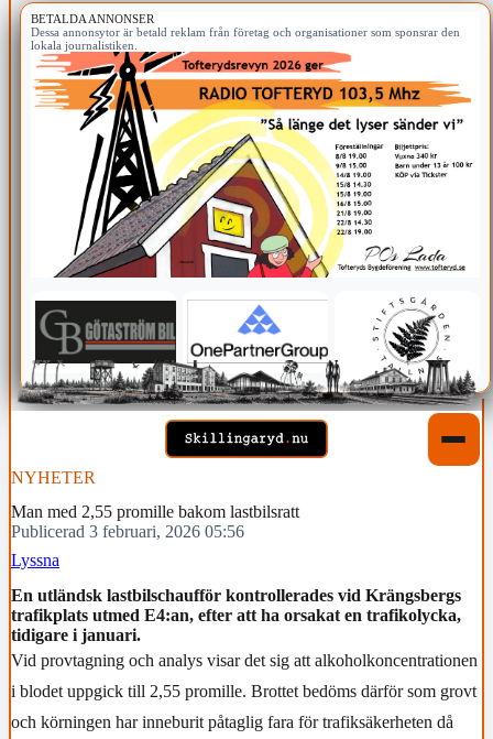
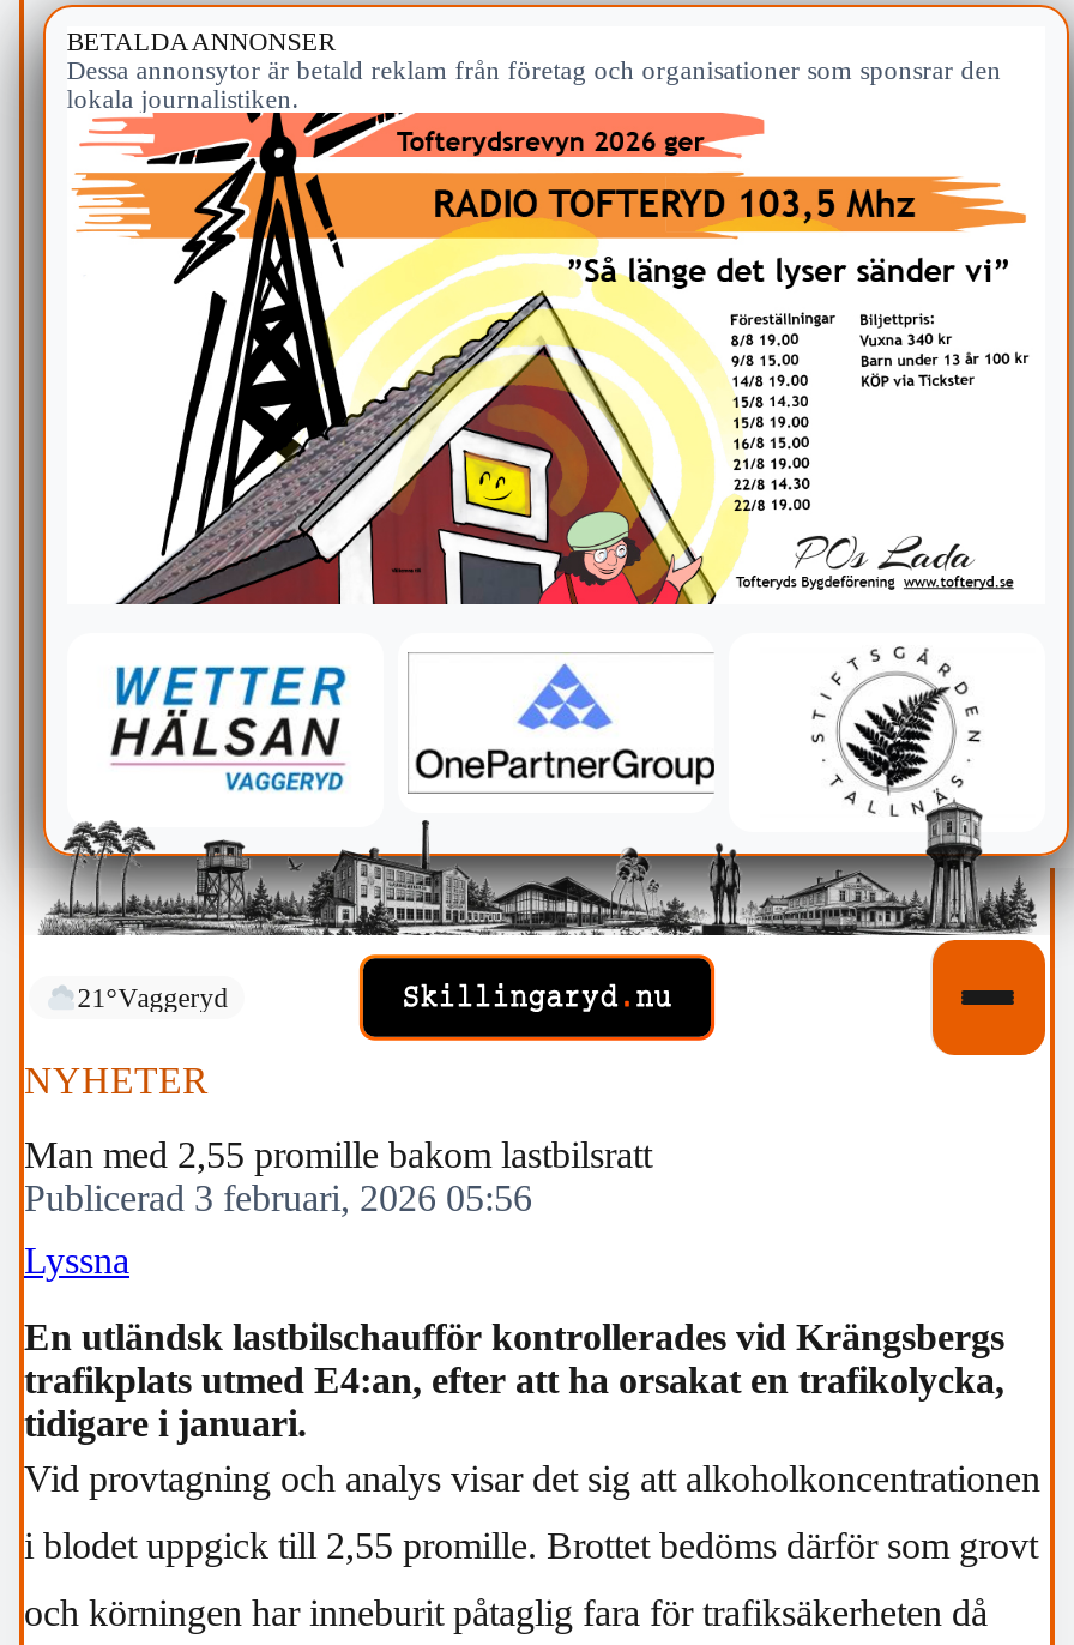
none -> [77,984,228,1012] 21°Vaggeryd
[18,300,476,411] [image] -> [41,664,1048,950] [image]

